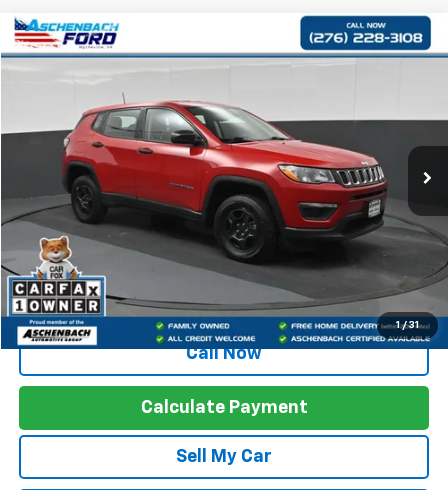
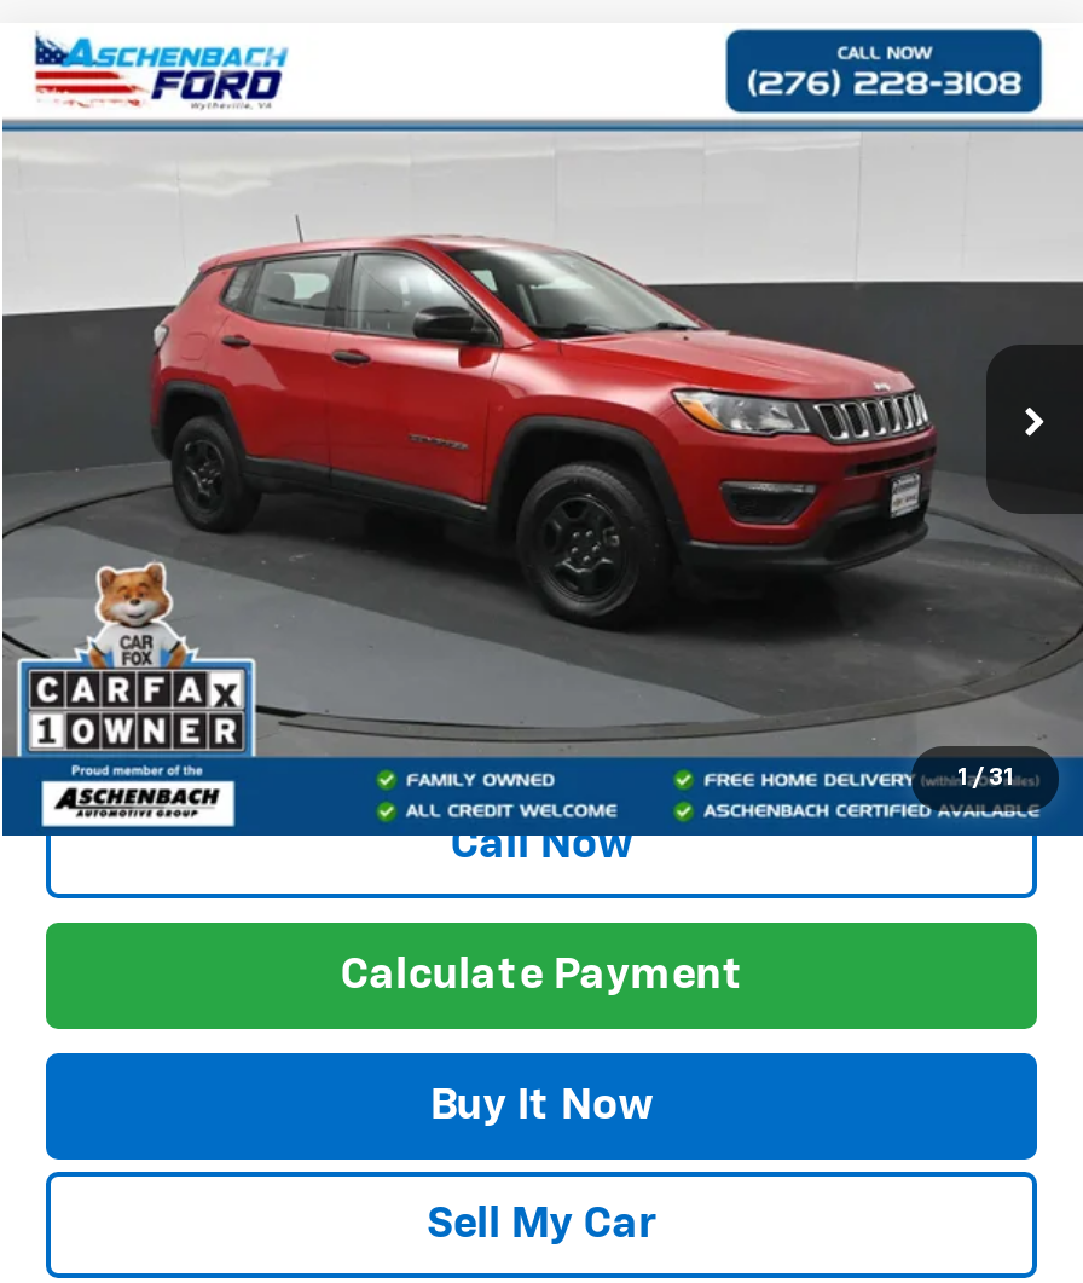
none -> [430,1084,655,1128] Buy It Now

